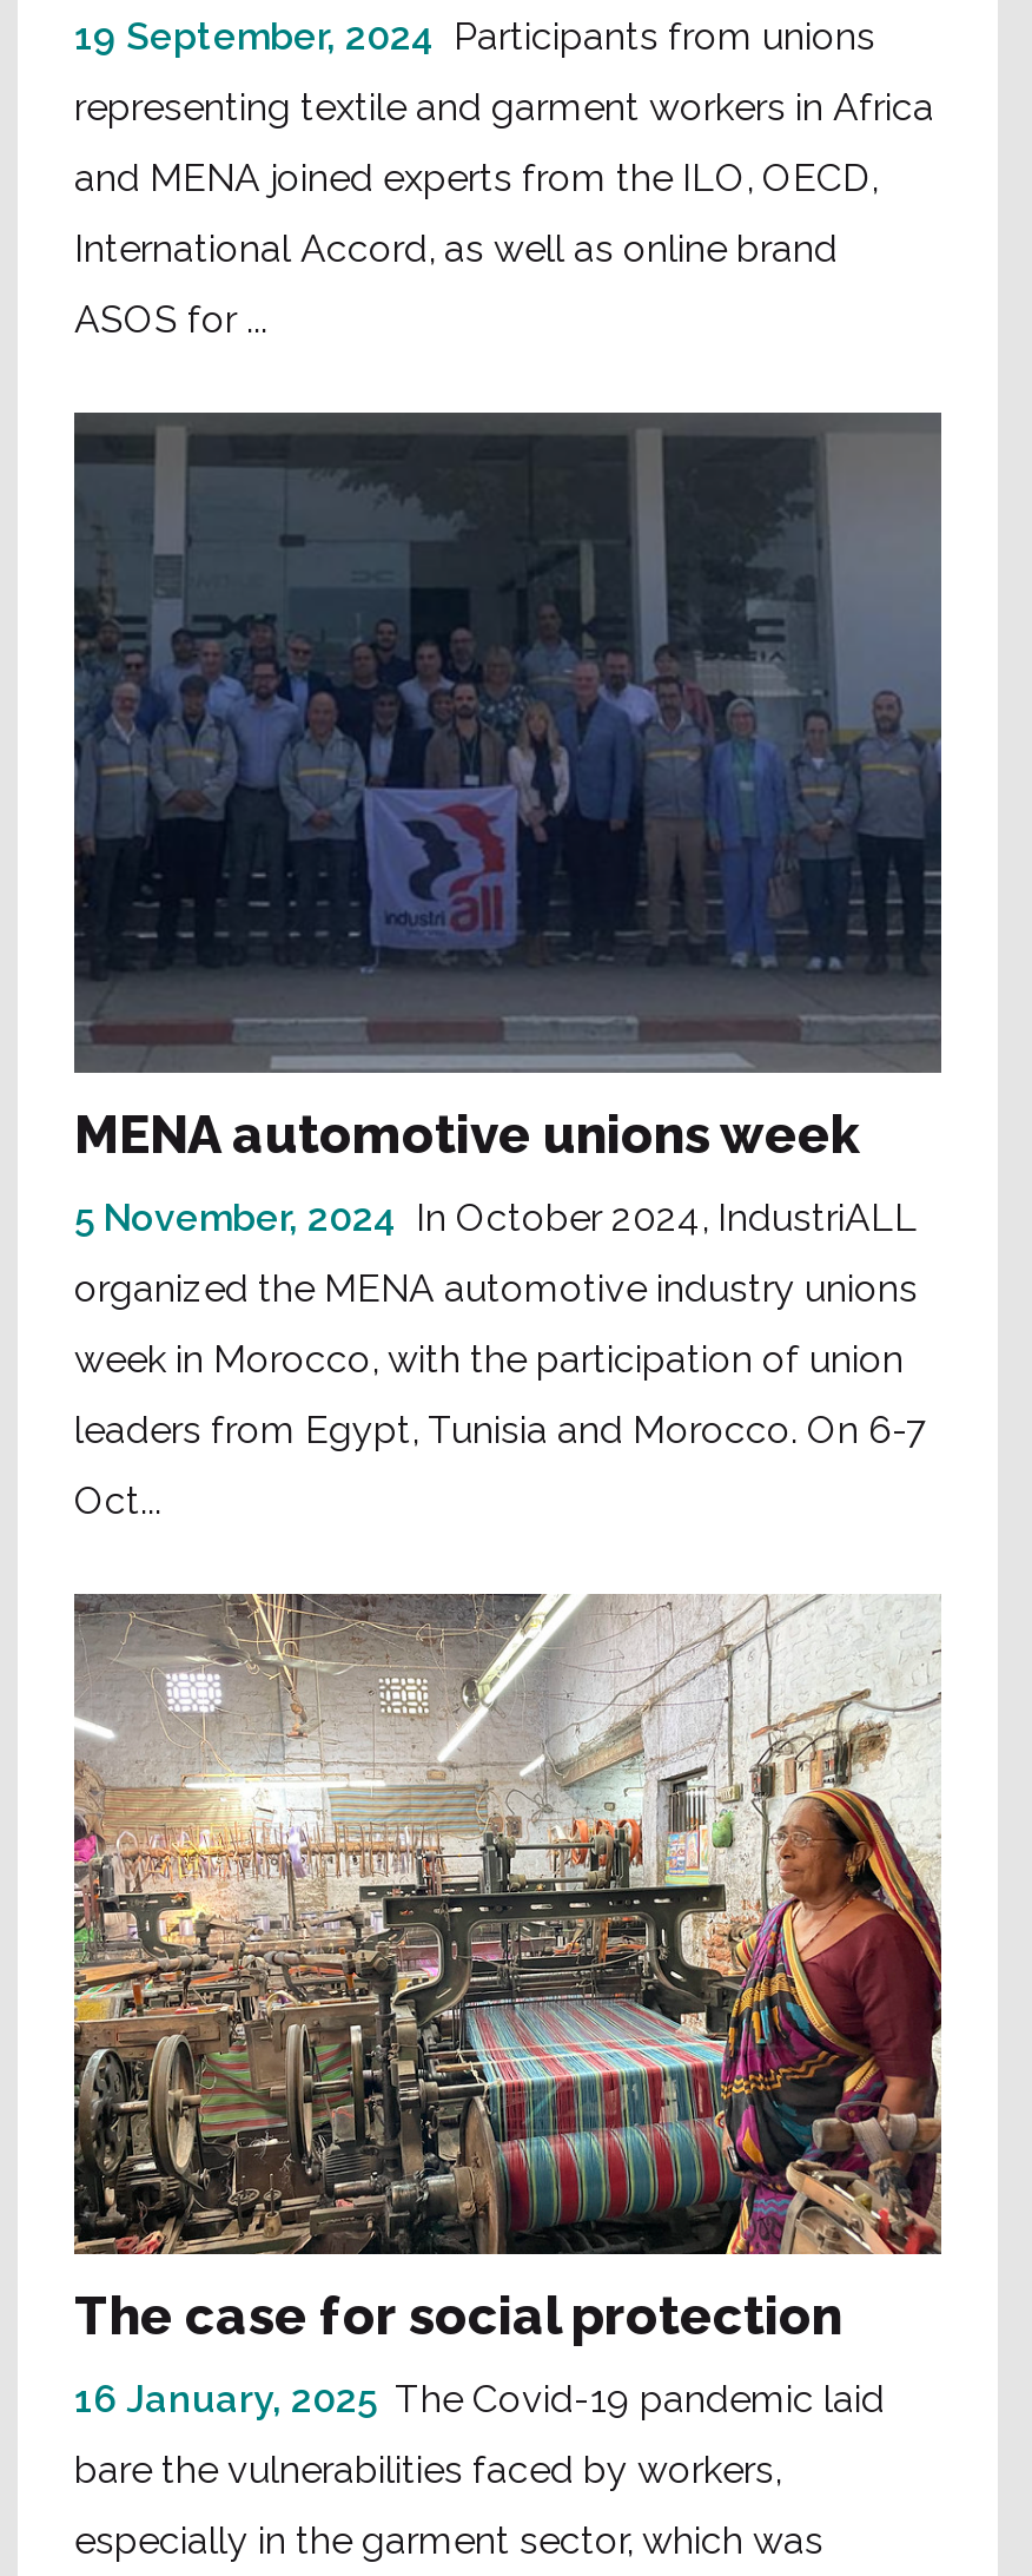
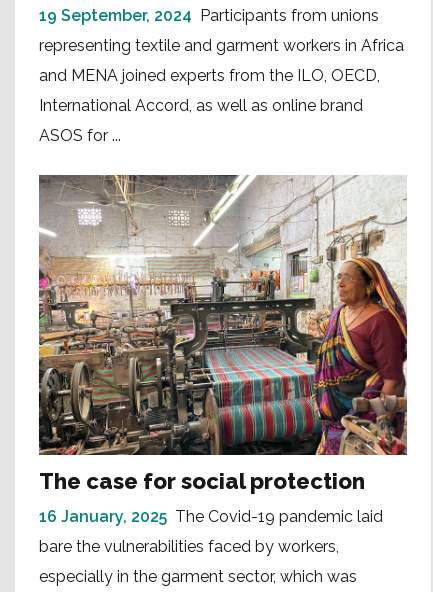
[72,410,944,1524] [image] | MENA automotive unions week | 5 November, 2024 In October 2024, IndustriALL | organized the MENA automotive industry unions | week in Morocco, with the participation of union | leaders from Egypt, Tunisia and Morocco. On 6-7 | Oct... -> none

